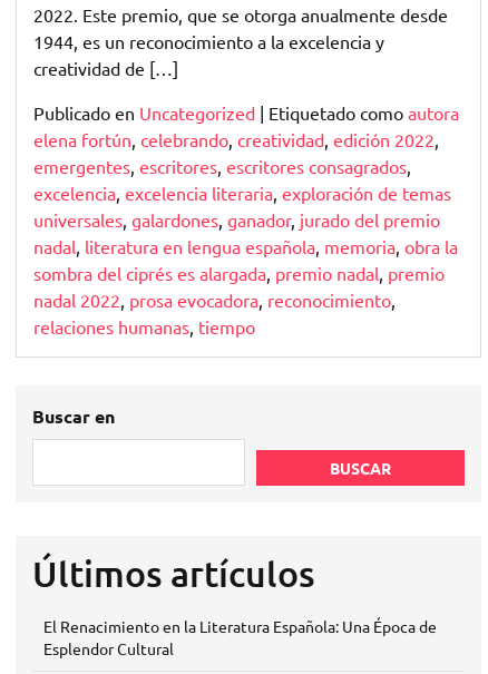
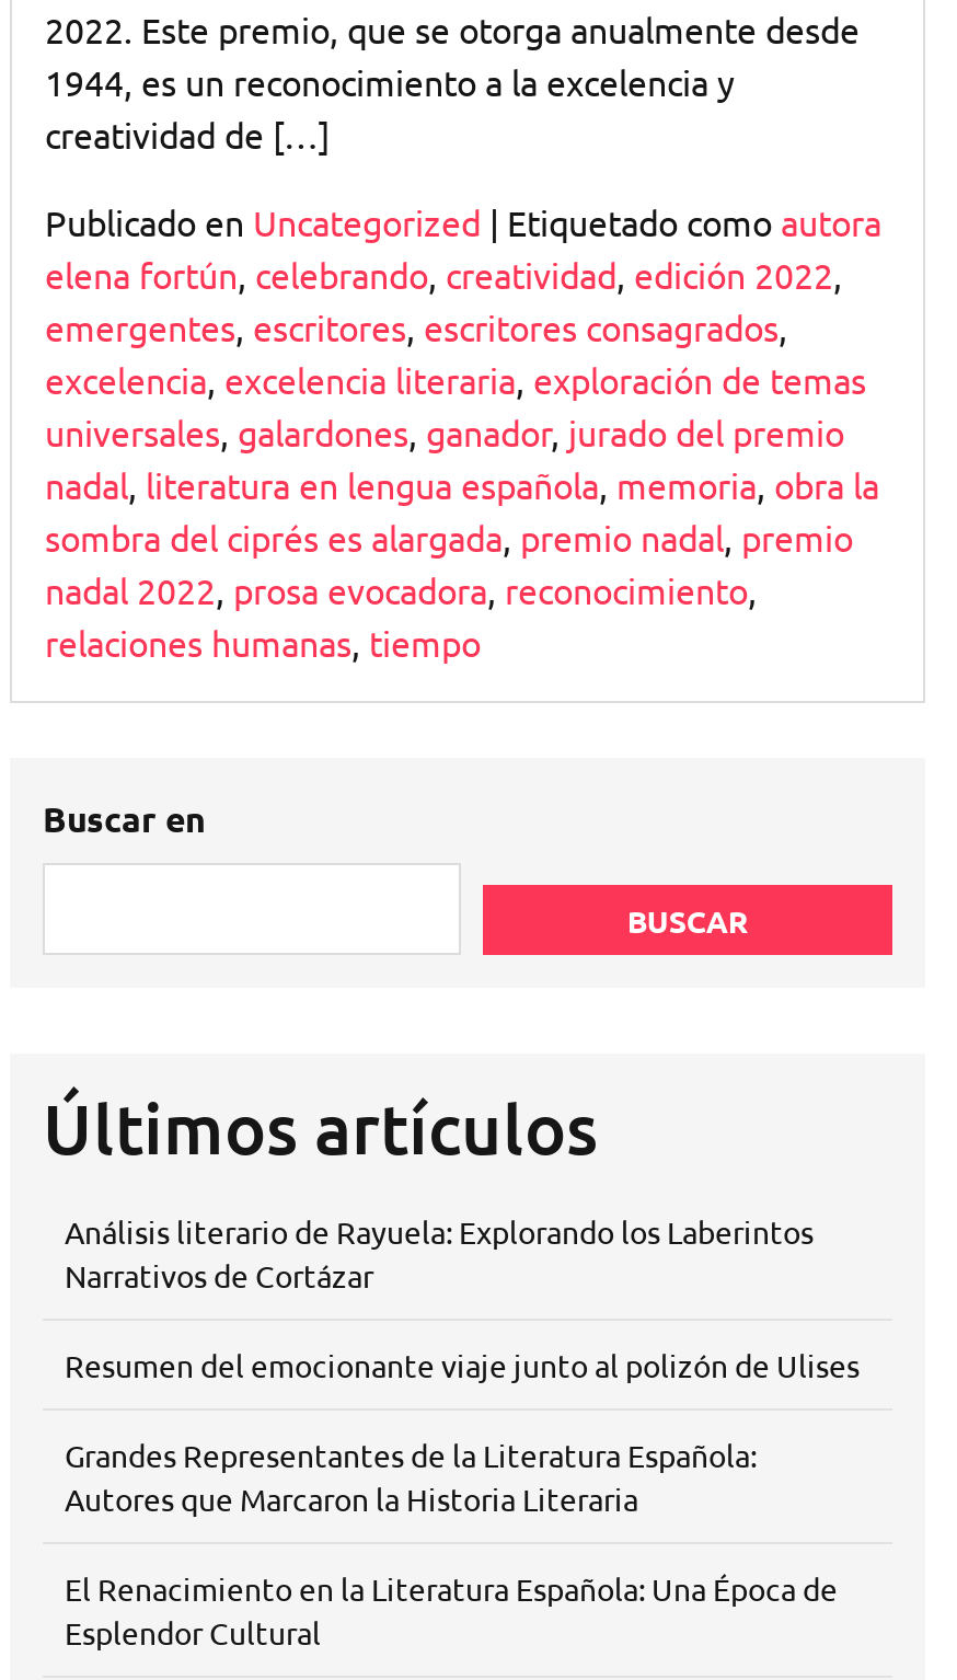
none -> [65,1211,860,1518] Análisis literario de Rayuela: Explorando los Laberintos | Narrativos de Cortázar | Resumen del emocionante viaje junto al polizón de Ulises | Grandes Representantes de la Literatura Española: | Autores que Marcaron la Historia Literaria

